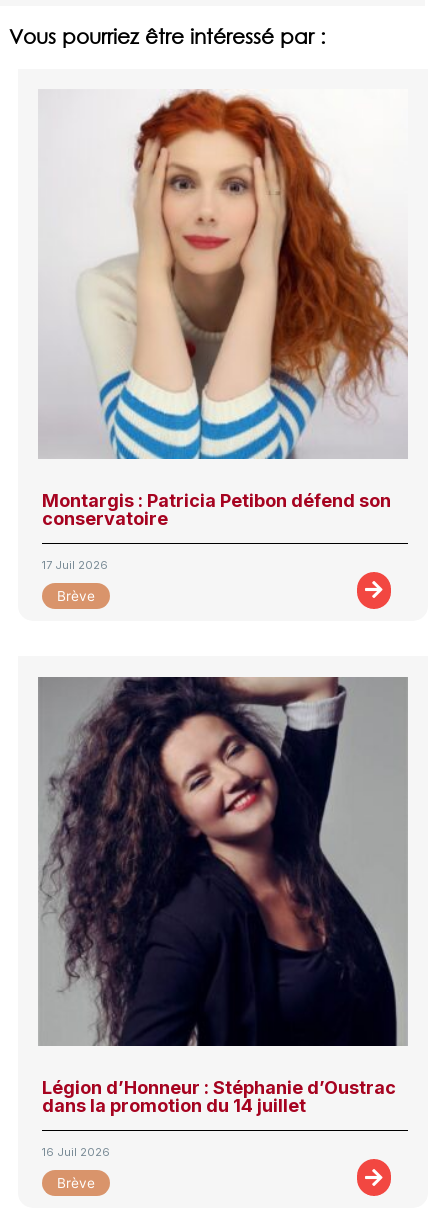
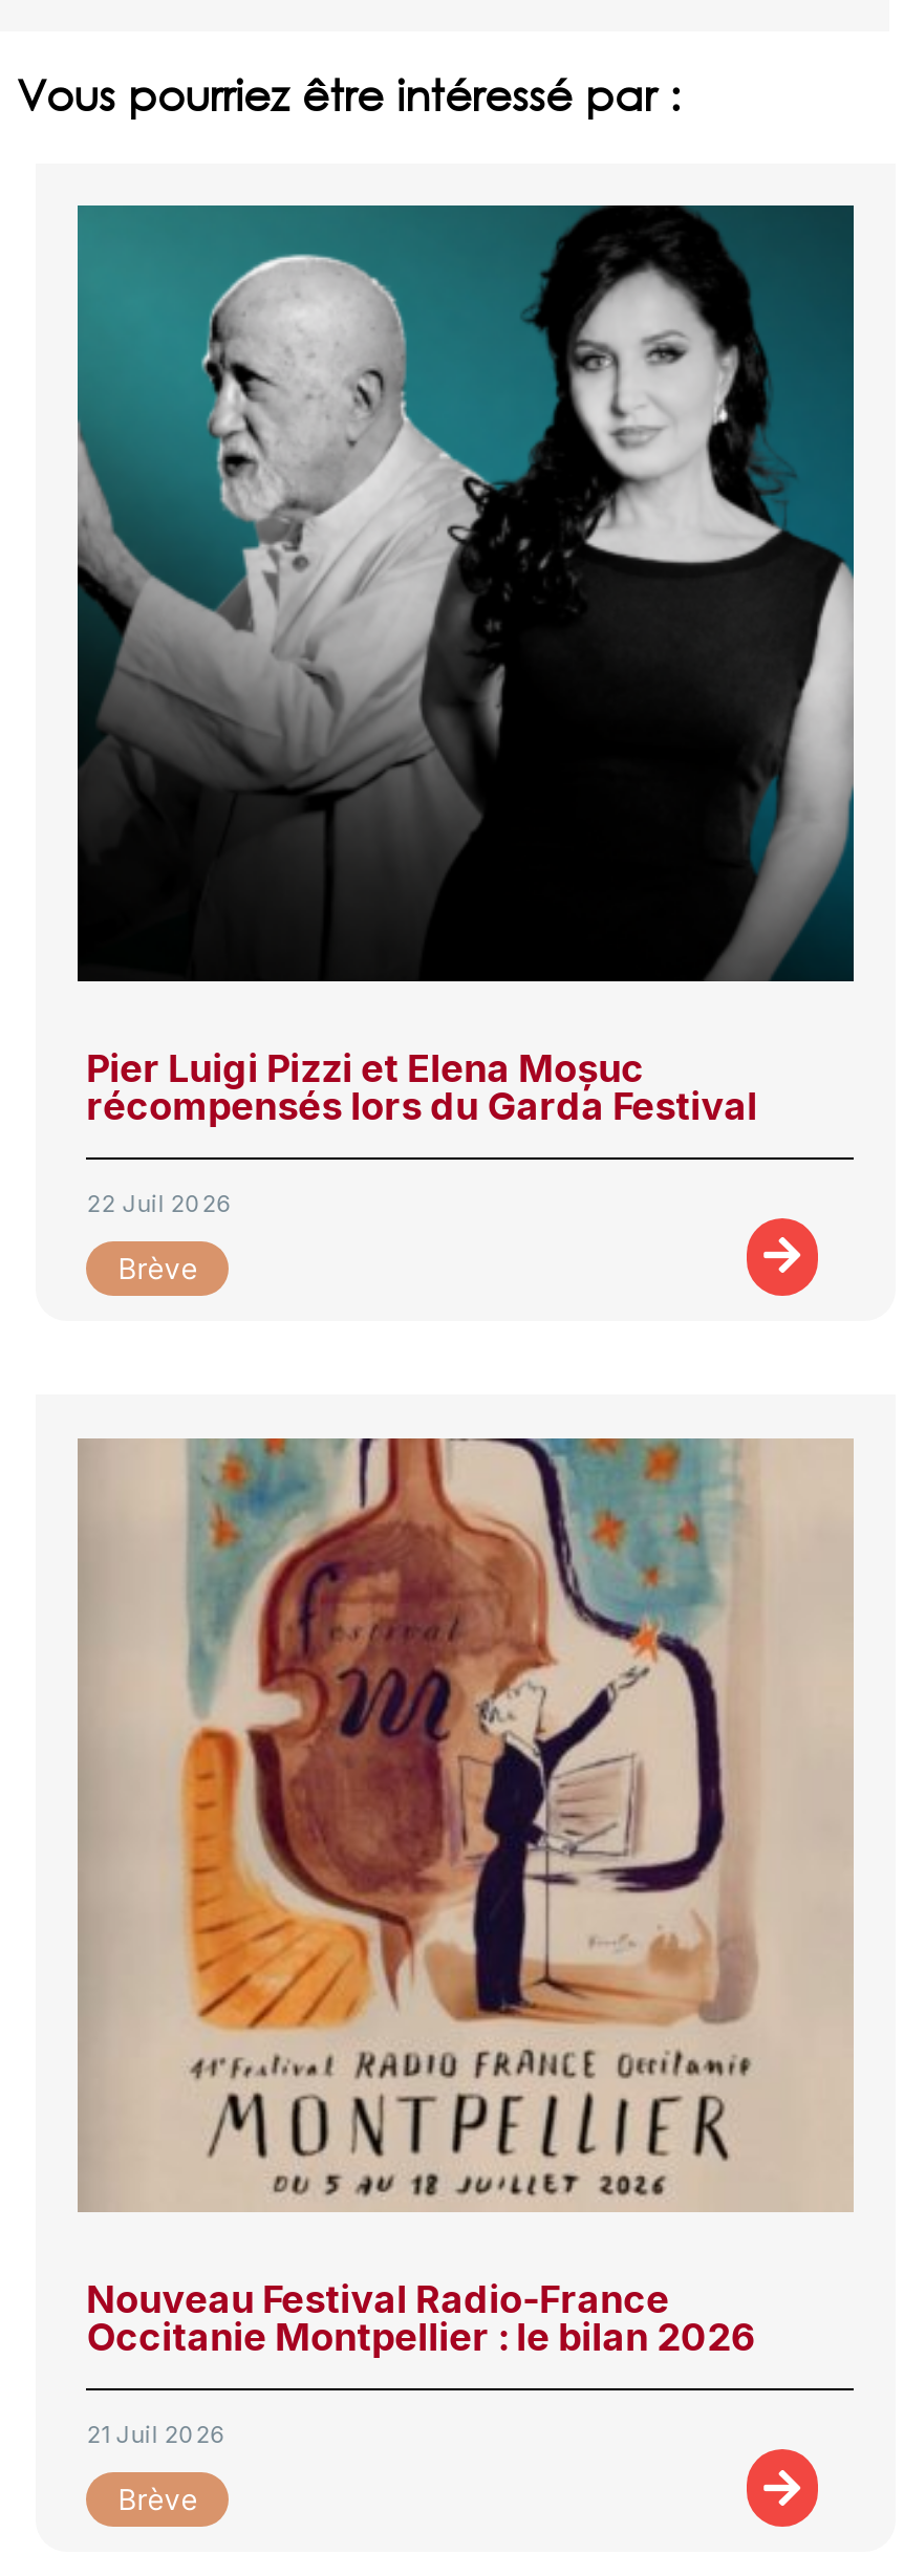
[38,89,408,529] [image] | Montargis : Patricia Petibon défend son | conservatoire -> [76,203,856,1128] [image] | Pier Luigi Pizzi et Elena Moșuc | récompensés lors du Garda Festival
[42,558,108,572] 17 Juil 2026 -> [86,1189,233,1218] 22 Juil 2026
[39,676,408,1116] [image] | Légion d’Honneur : Stéphanie d’Oustrac | dans la promotion du 14 juillet -> [82,1436,852,2360] [image] | Nouveau Festival Radio-France | Occitanie Montpellier : le bilan 2026
[42,1145,110,1159] 16 Juil 2026 -> [86,2420,227,2450] 21 Juil 2026

